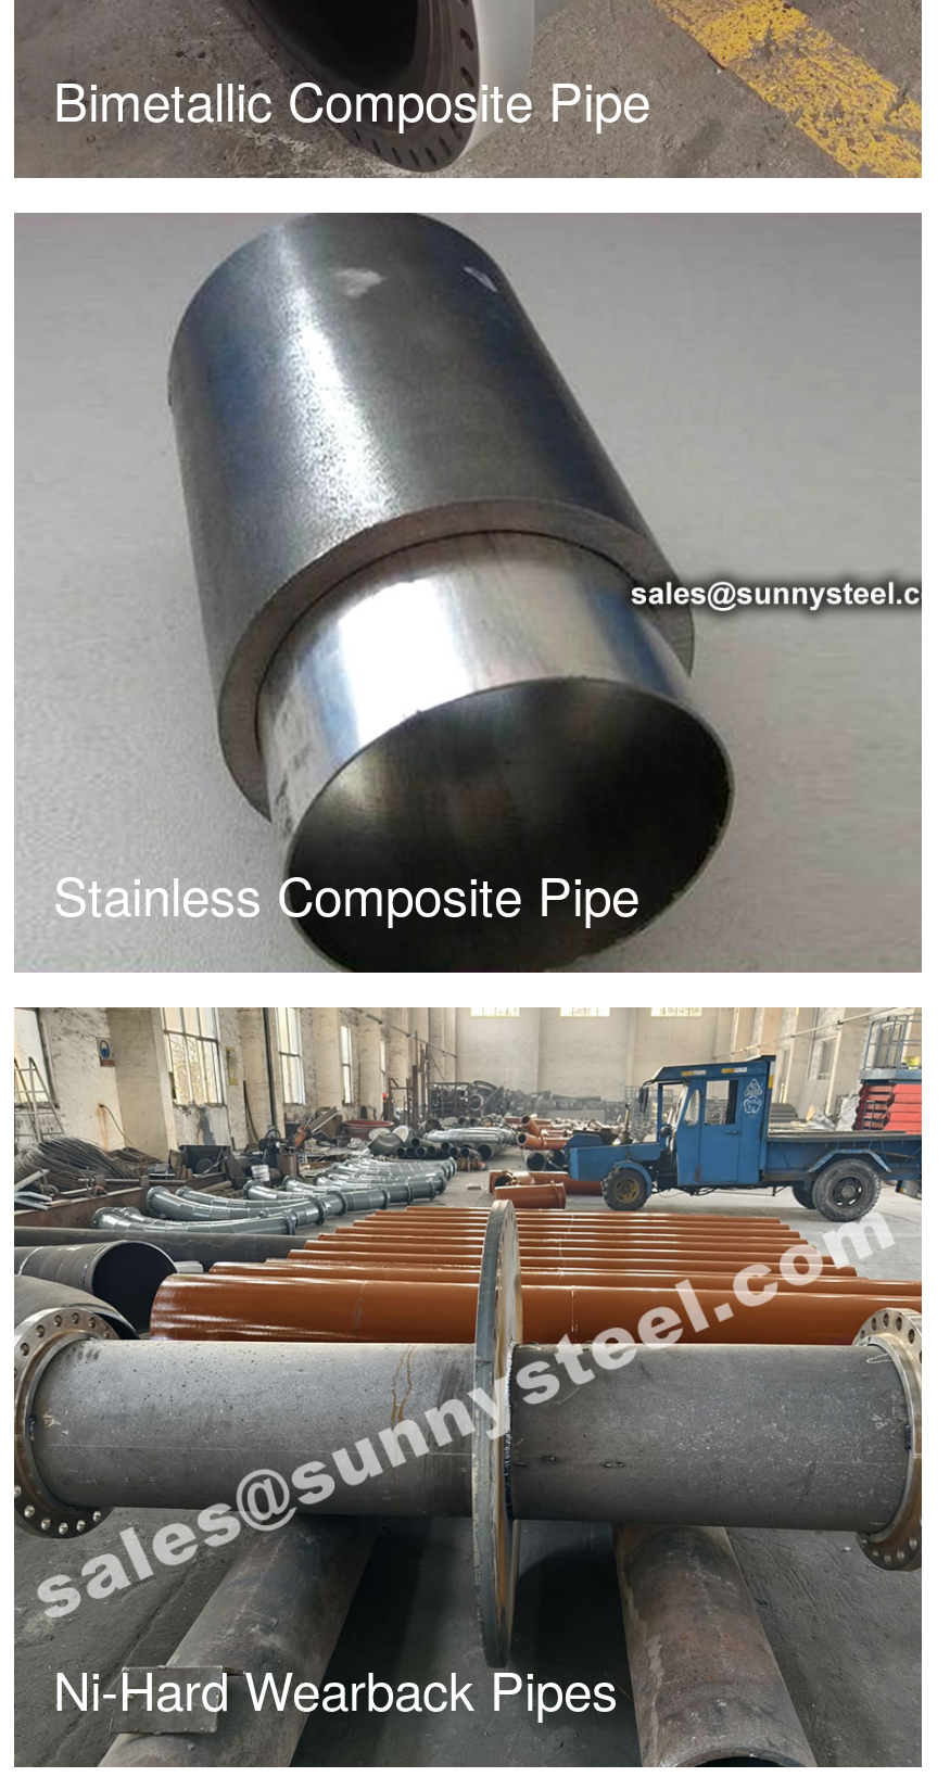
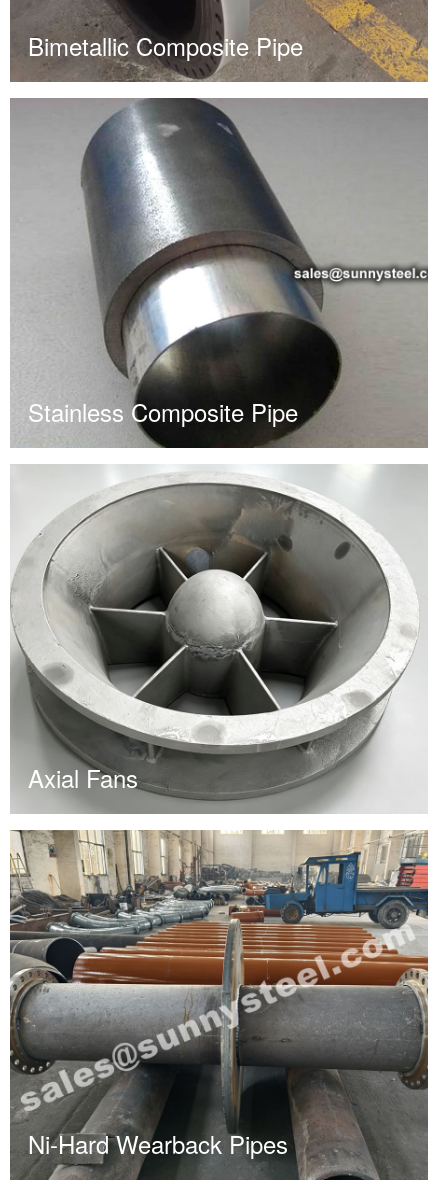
none -> [11,464,427,813] [image] | Axial Fans

